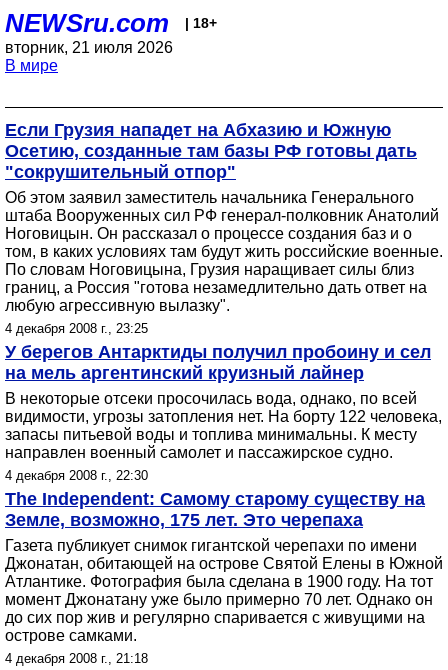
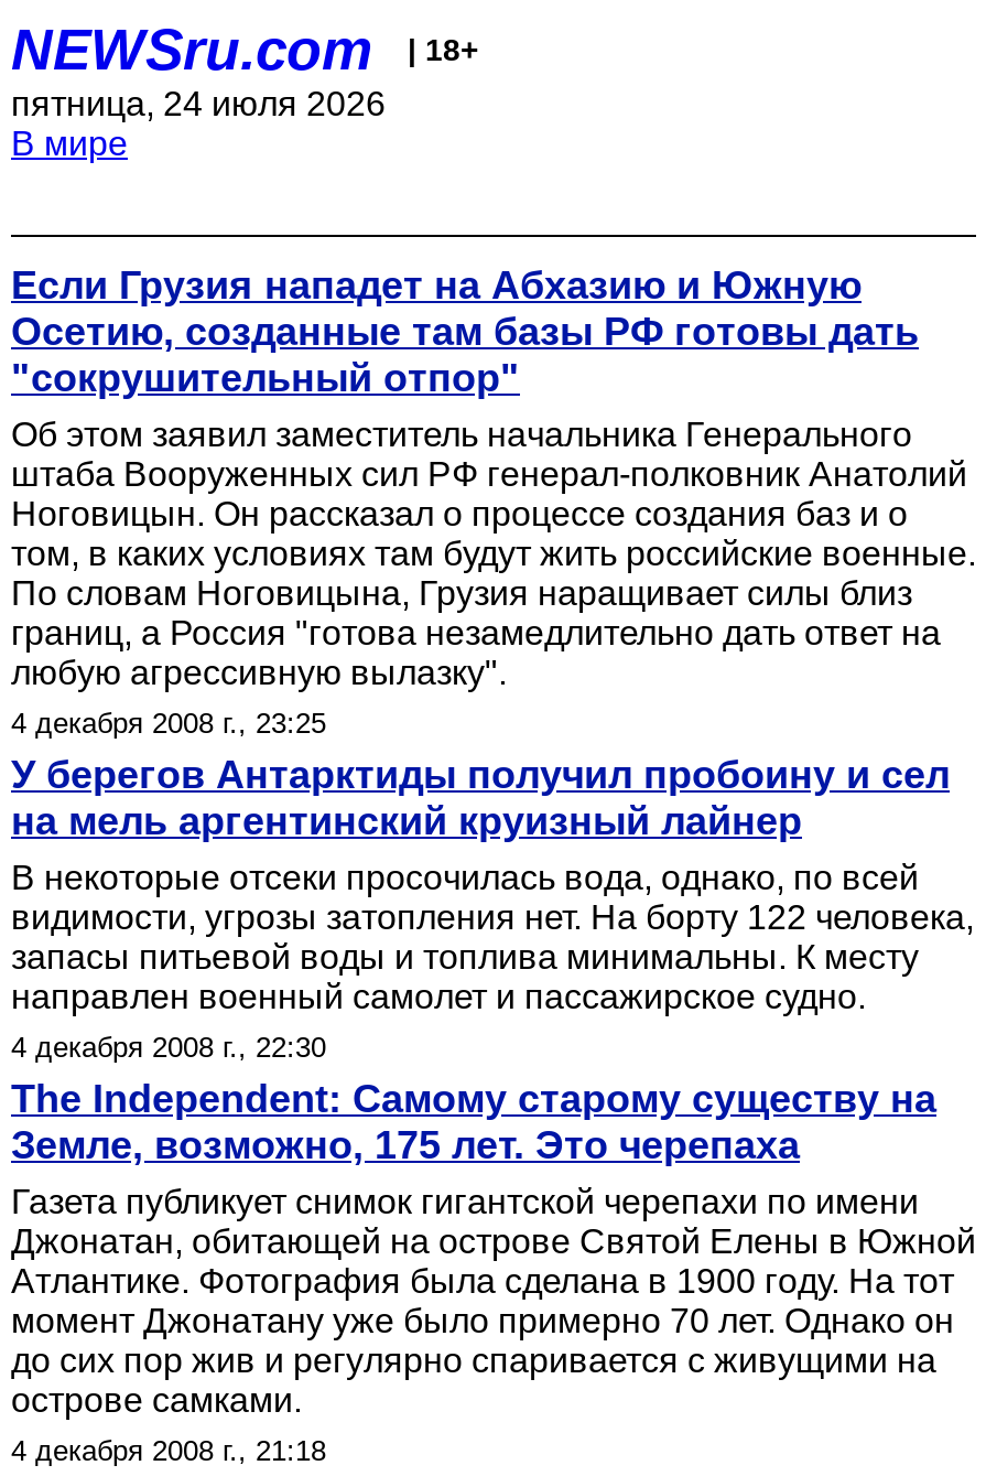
[5,39,173,56] вторник, 21 июля 2026 -> [11,85,386,122] пятница, 24 июля 2026

